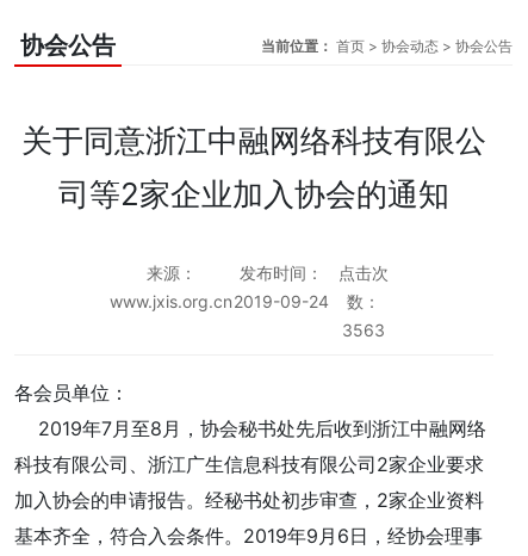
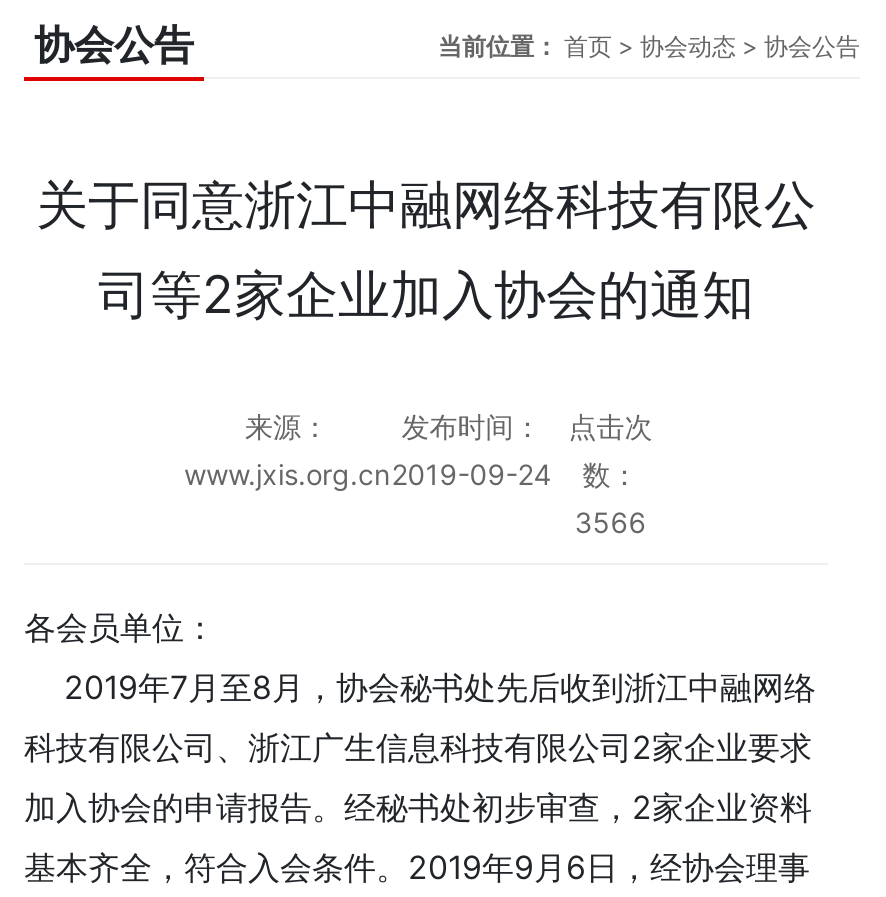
[342,320,385,340] 3563 -> [574,505,646,539] 3566

